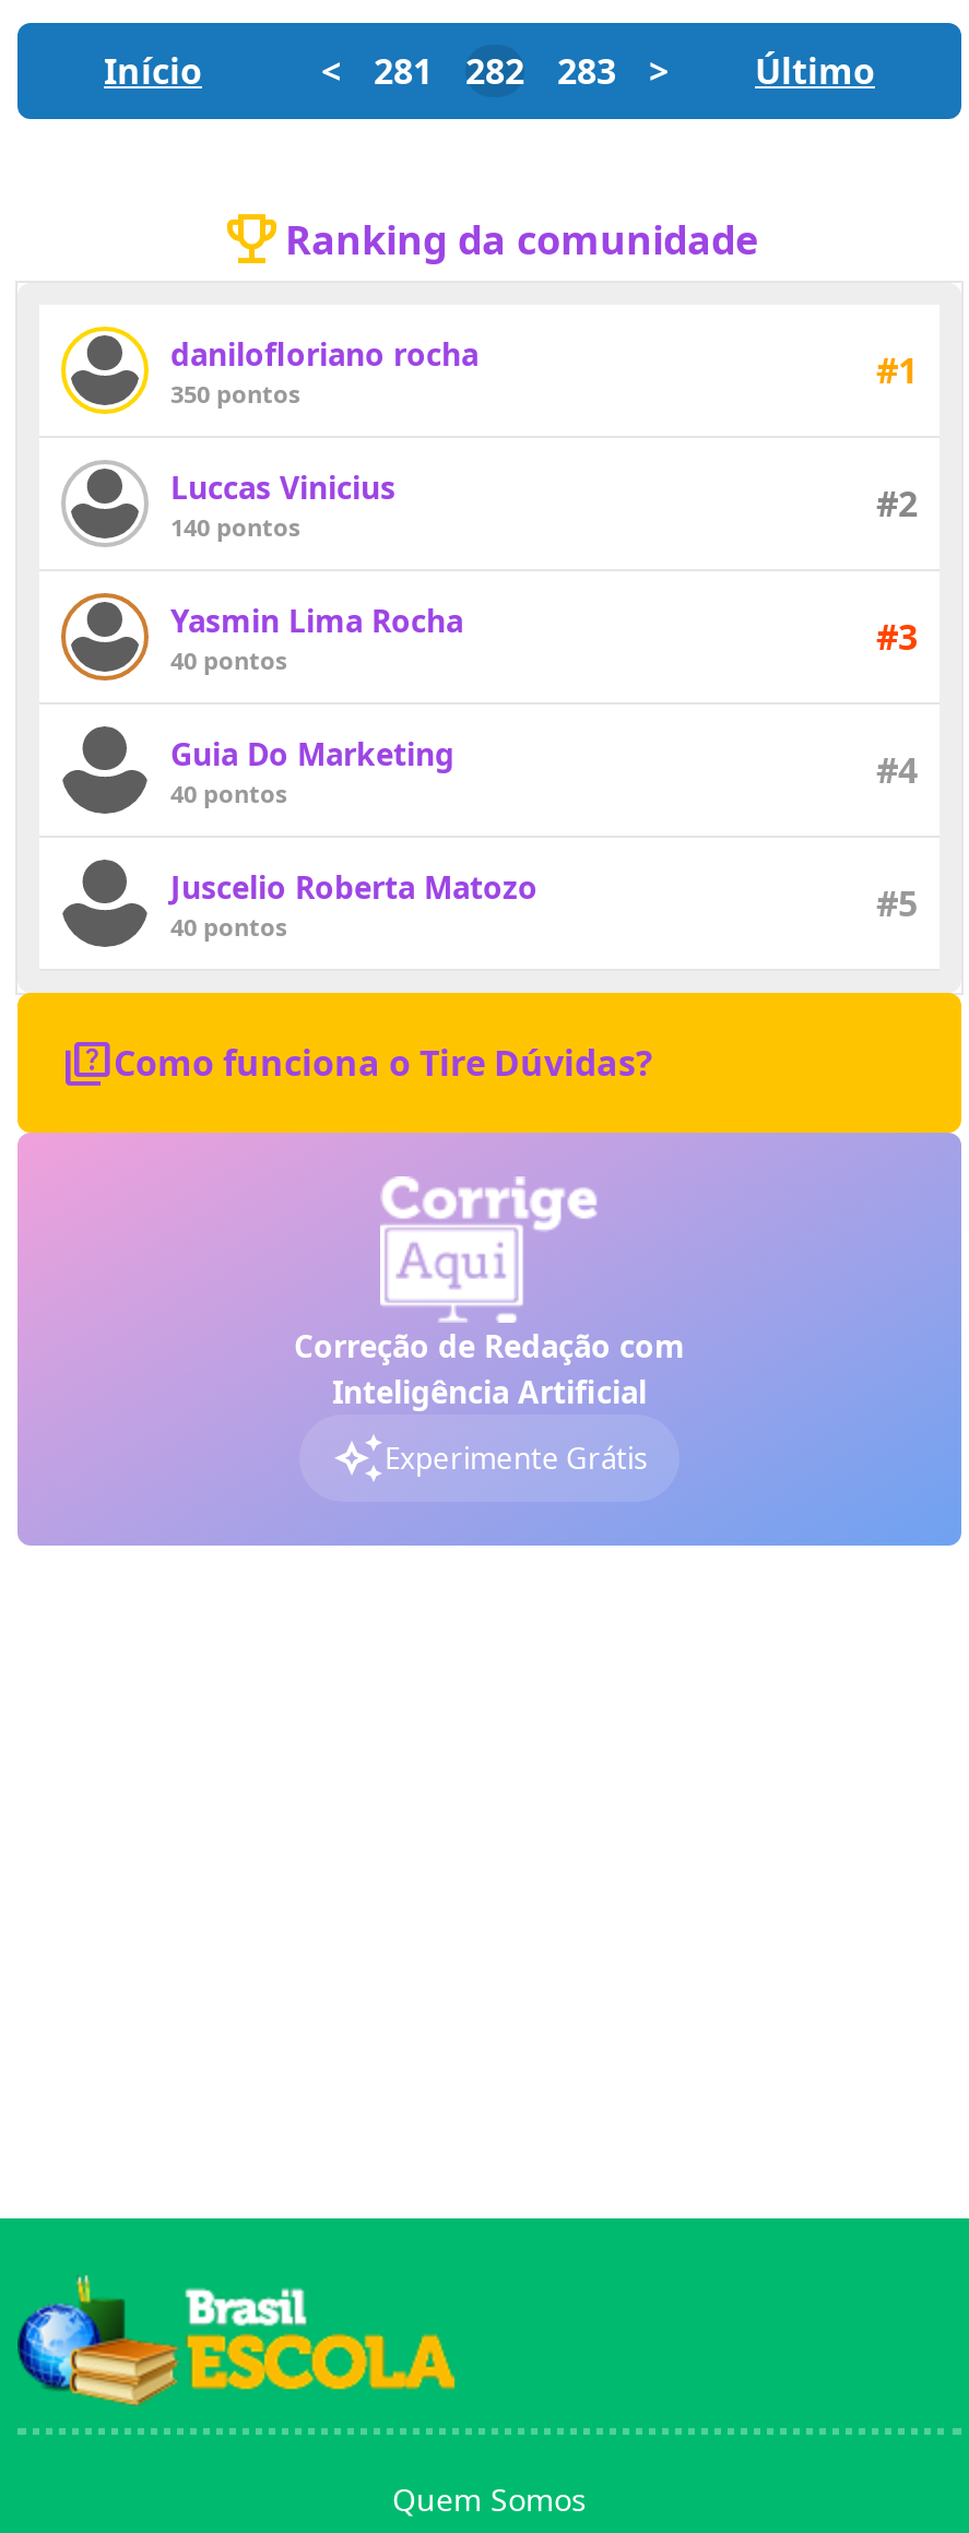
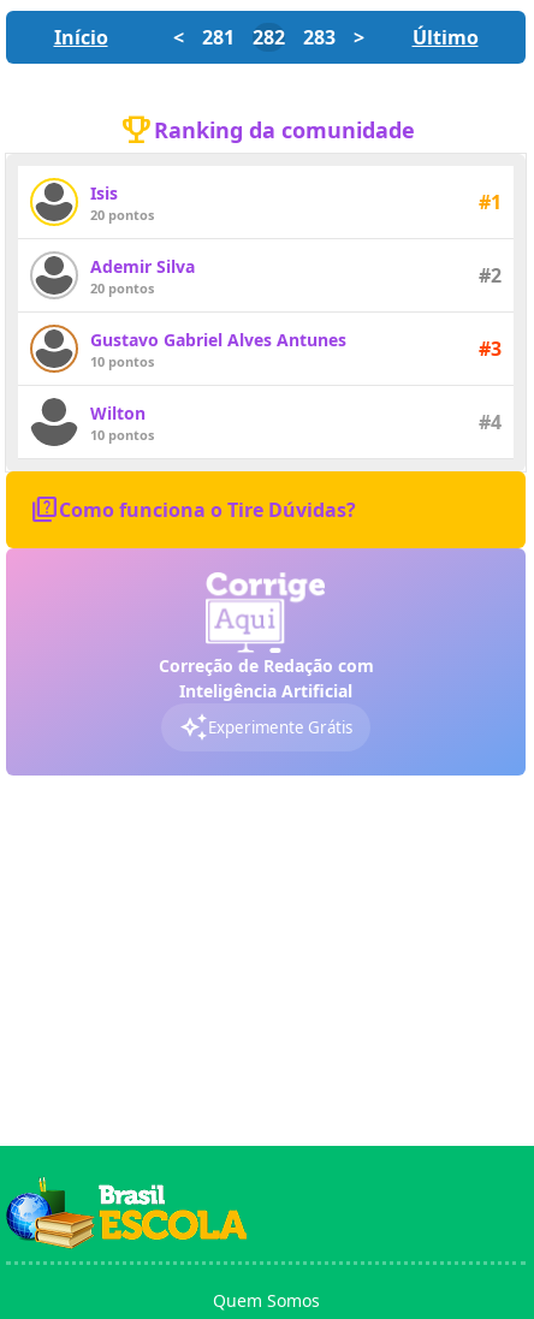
[170,332,478,409] danilofloriano rocha | 350 pontos -> [90,181,154,223] Isis | 20 pontos
[170,465,395,542] Luccas Vinicius | 140 pontos -> [90,254,195,296] Ademir Silva | 20 pontos
[170,599,463,675] Yasmin Lima Rocha | 40 pontos -> [90,328,346,370] Gustavo Gabriel Alves Antunes | 10 pontos
[170,732,454,808] Guia Do Marketing | 40 pontos -> [90,401,154,443] Wilton | 10 pontos
[170,865,918,942] Juscelio Roberta Matozo | 40 pontos | #5 -> none

